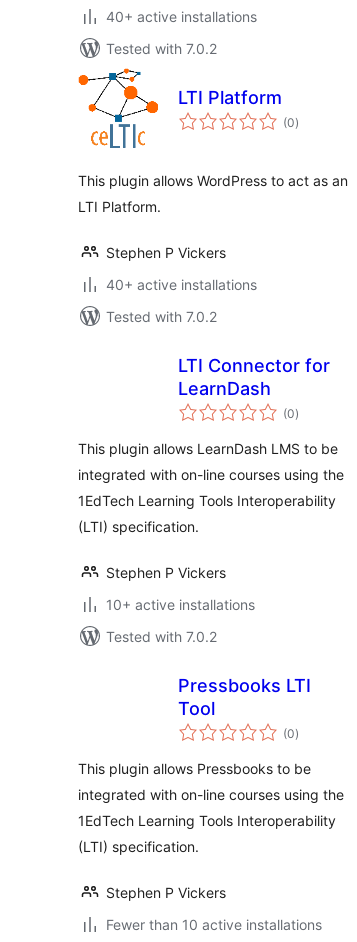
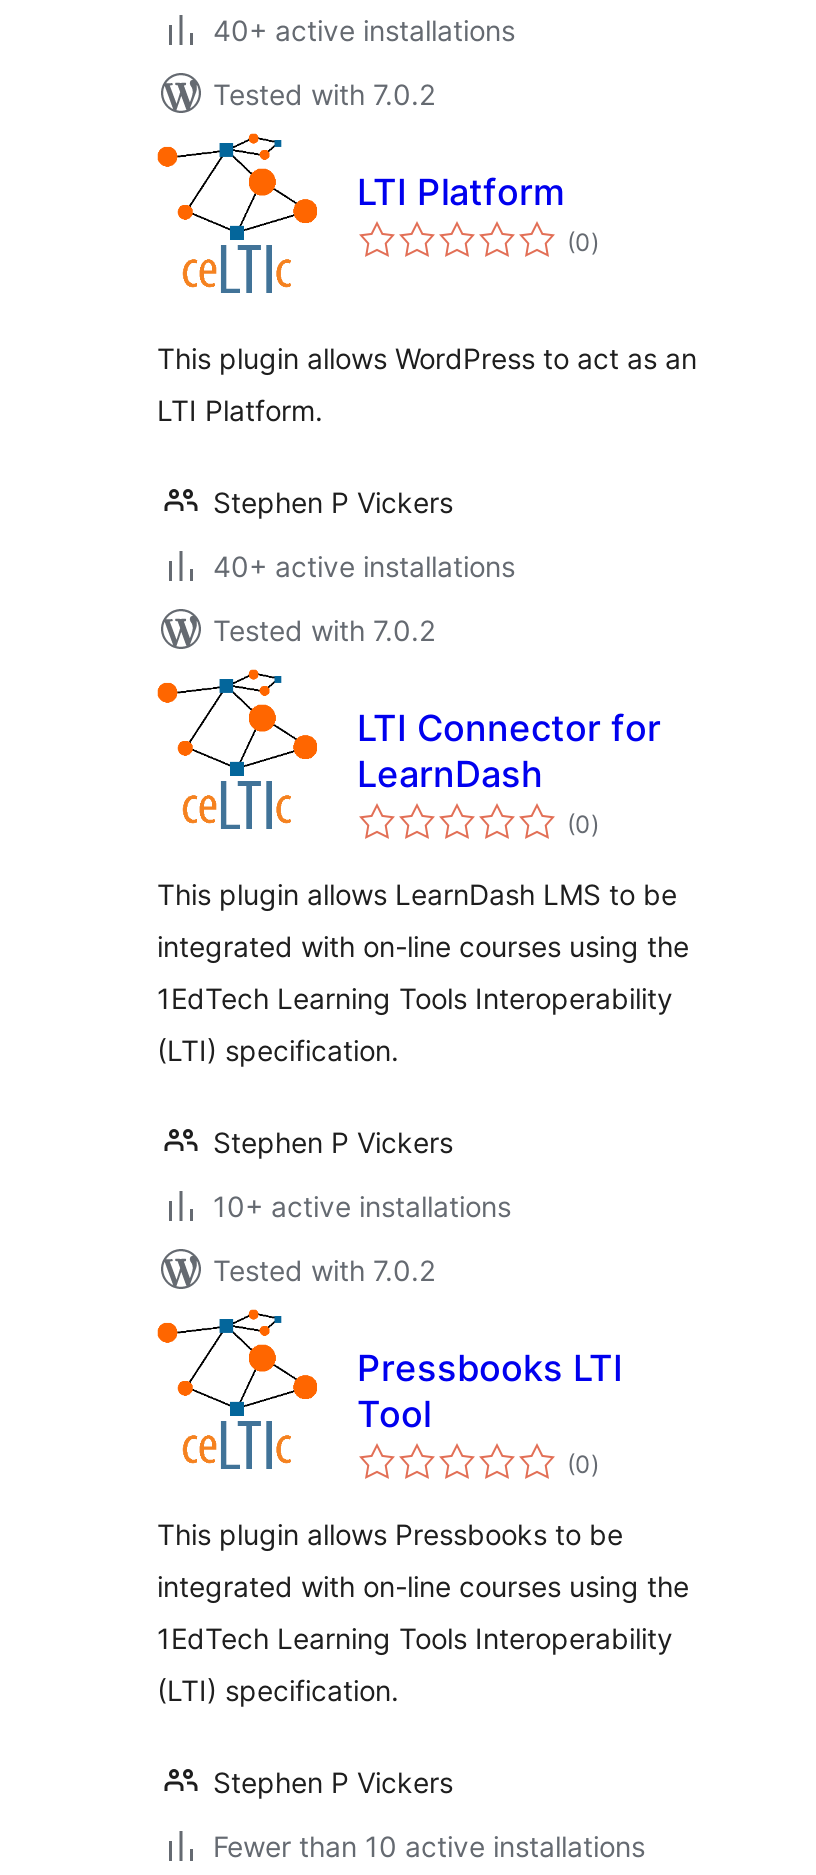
none -> [155,667,319,831] [image]
none -> [155,1307,319,1471] [image]

